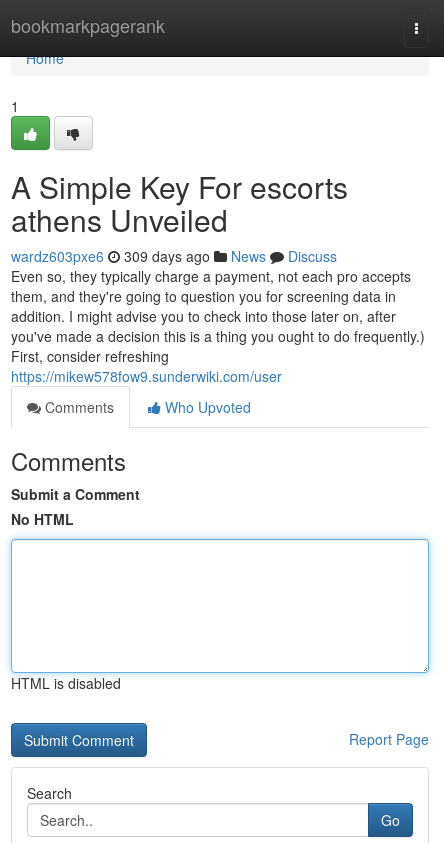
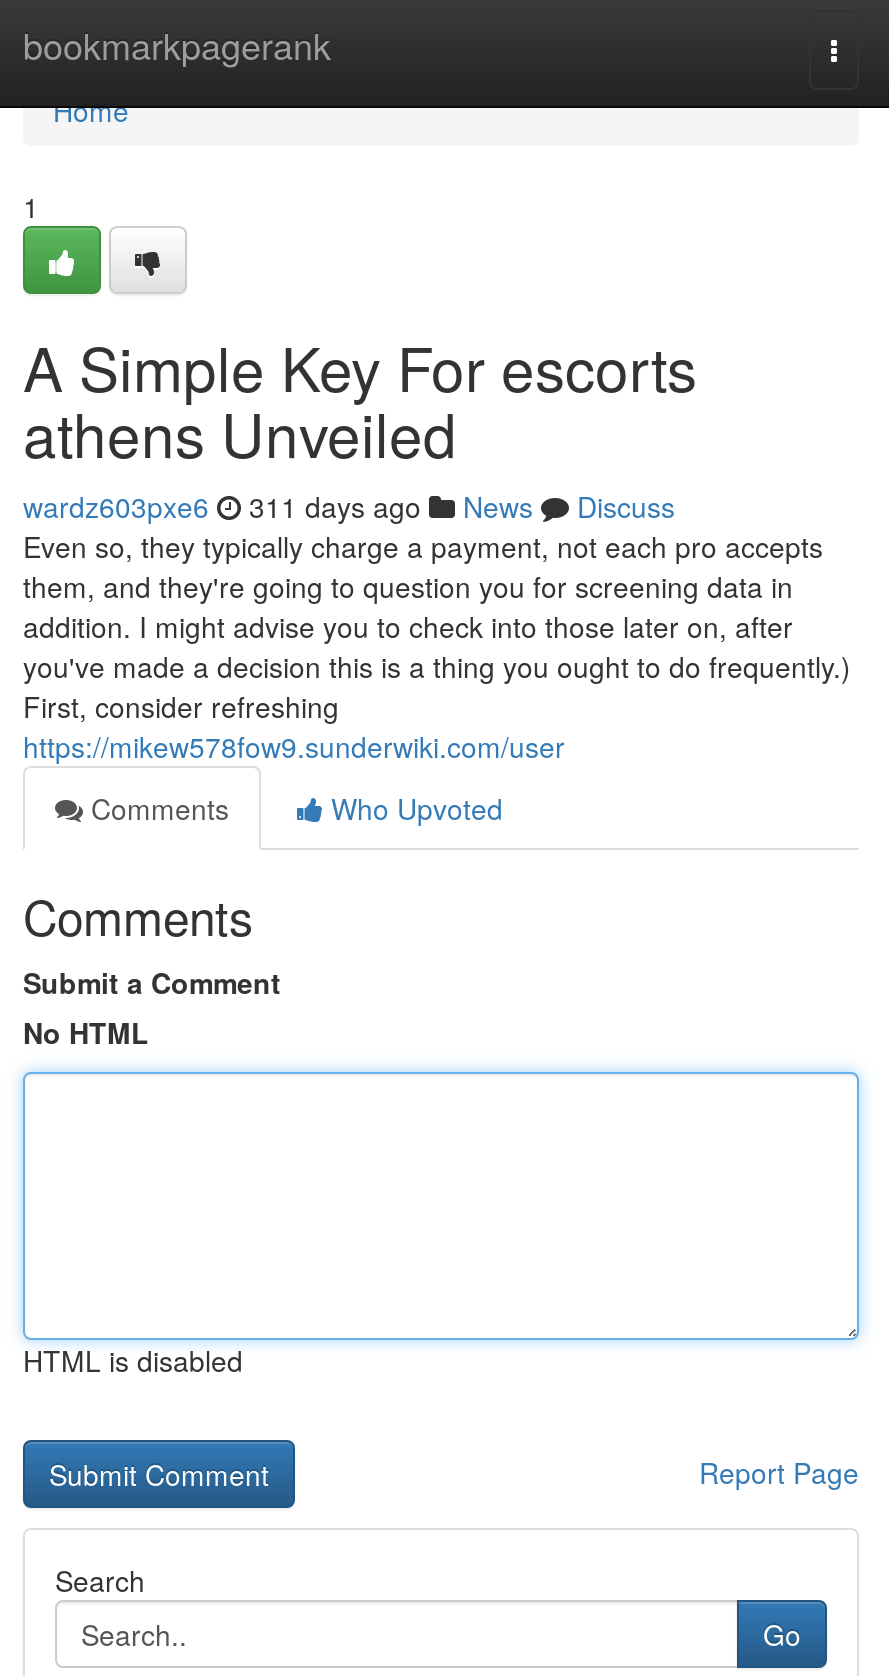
[11,246,337,266] wardz603pxe6 309 days ago News Discuss -> [23,486,675,526] wardz603pxe6 311 days ago News Discuss

